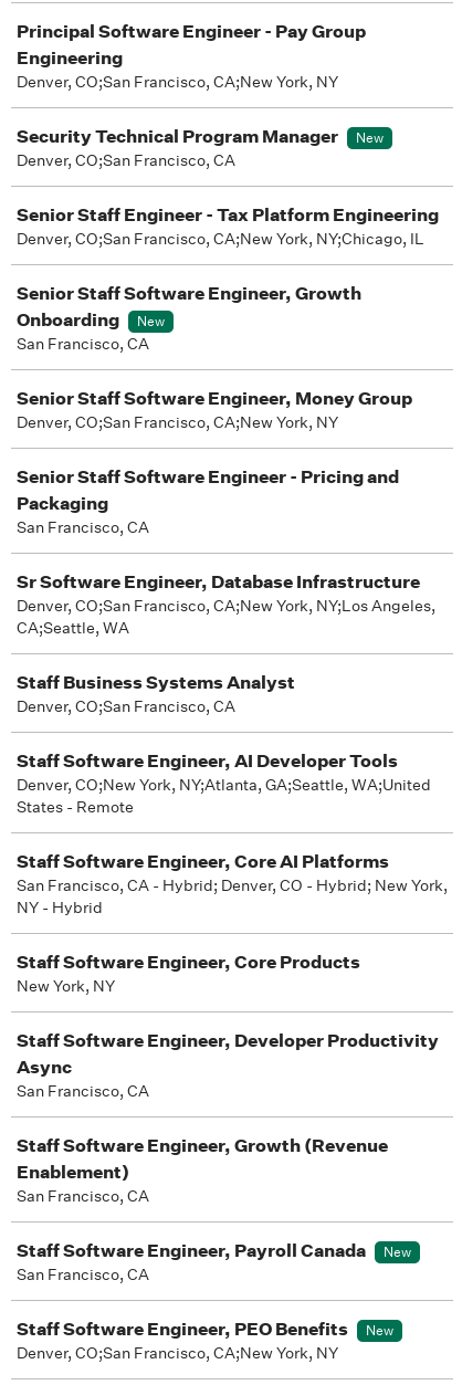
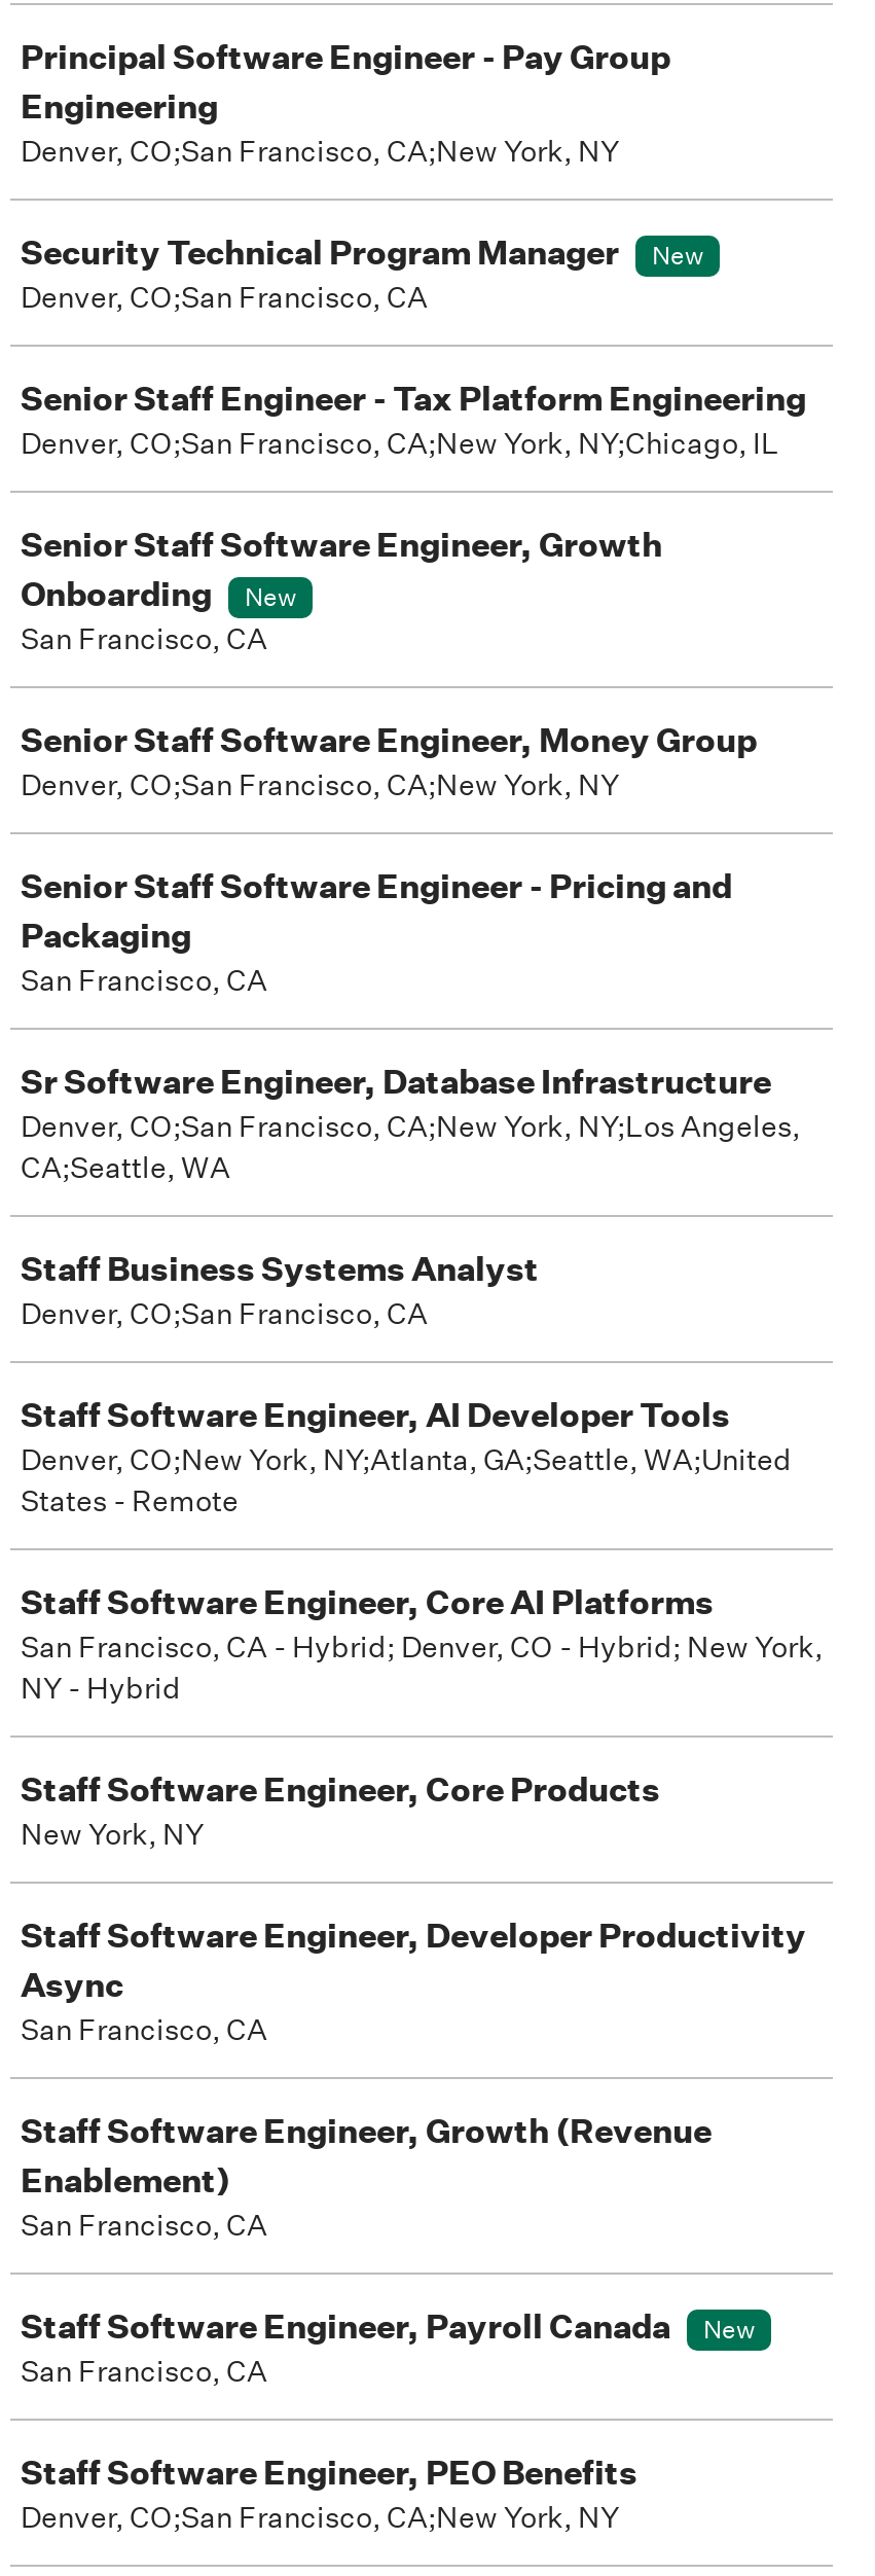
[366,1321,393,1340] New -> none

